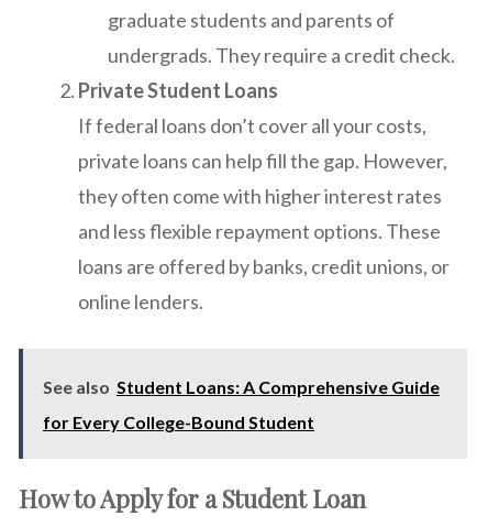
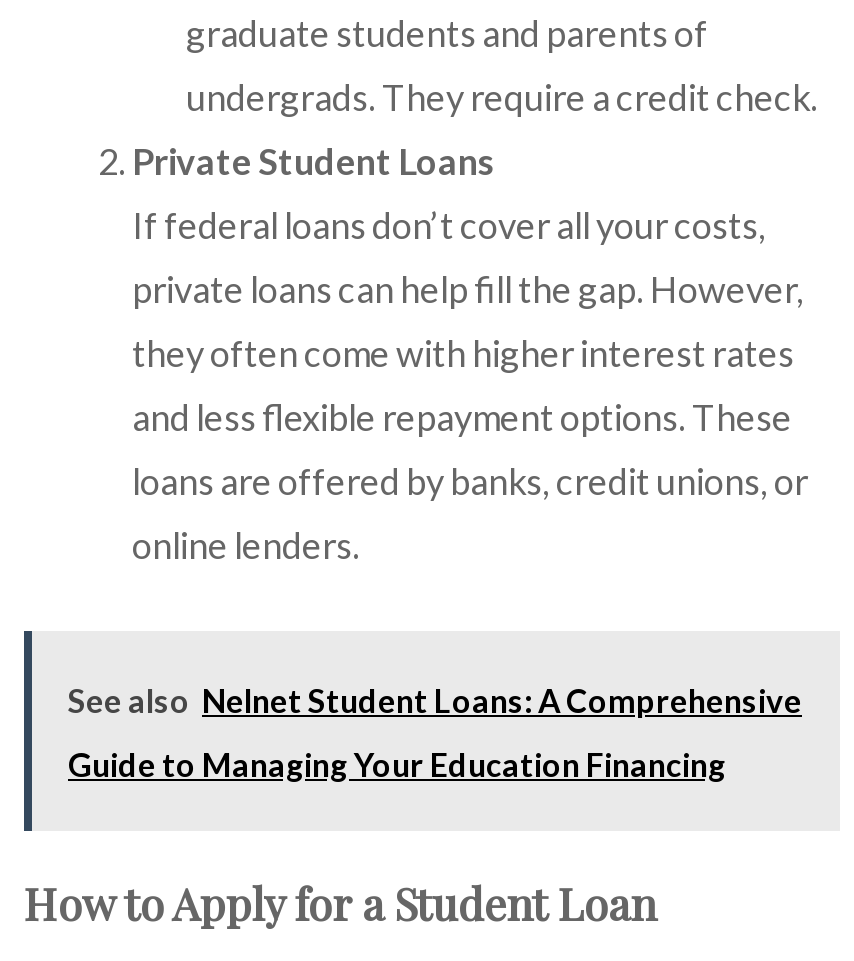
[43,376,440,397] See also Student Loans: A Comprehensive Guide -> [68,681,802,719] See also Nelnet Student Loans: A Comprehensive
[43,411,314,432] for Every College-Bound Student -> [68,745,726,783] Guide to Managing Your Education Financing

